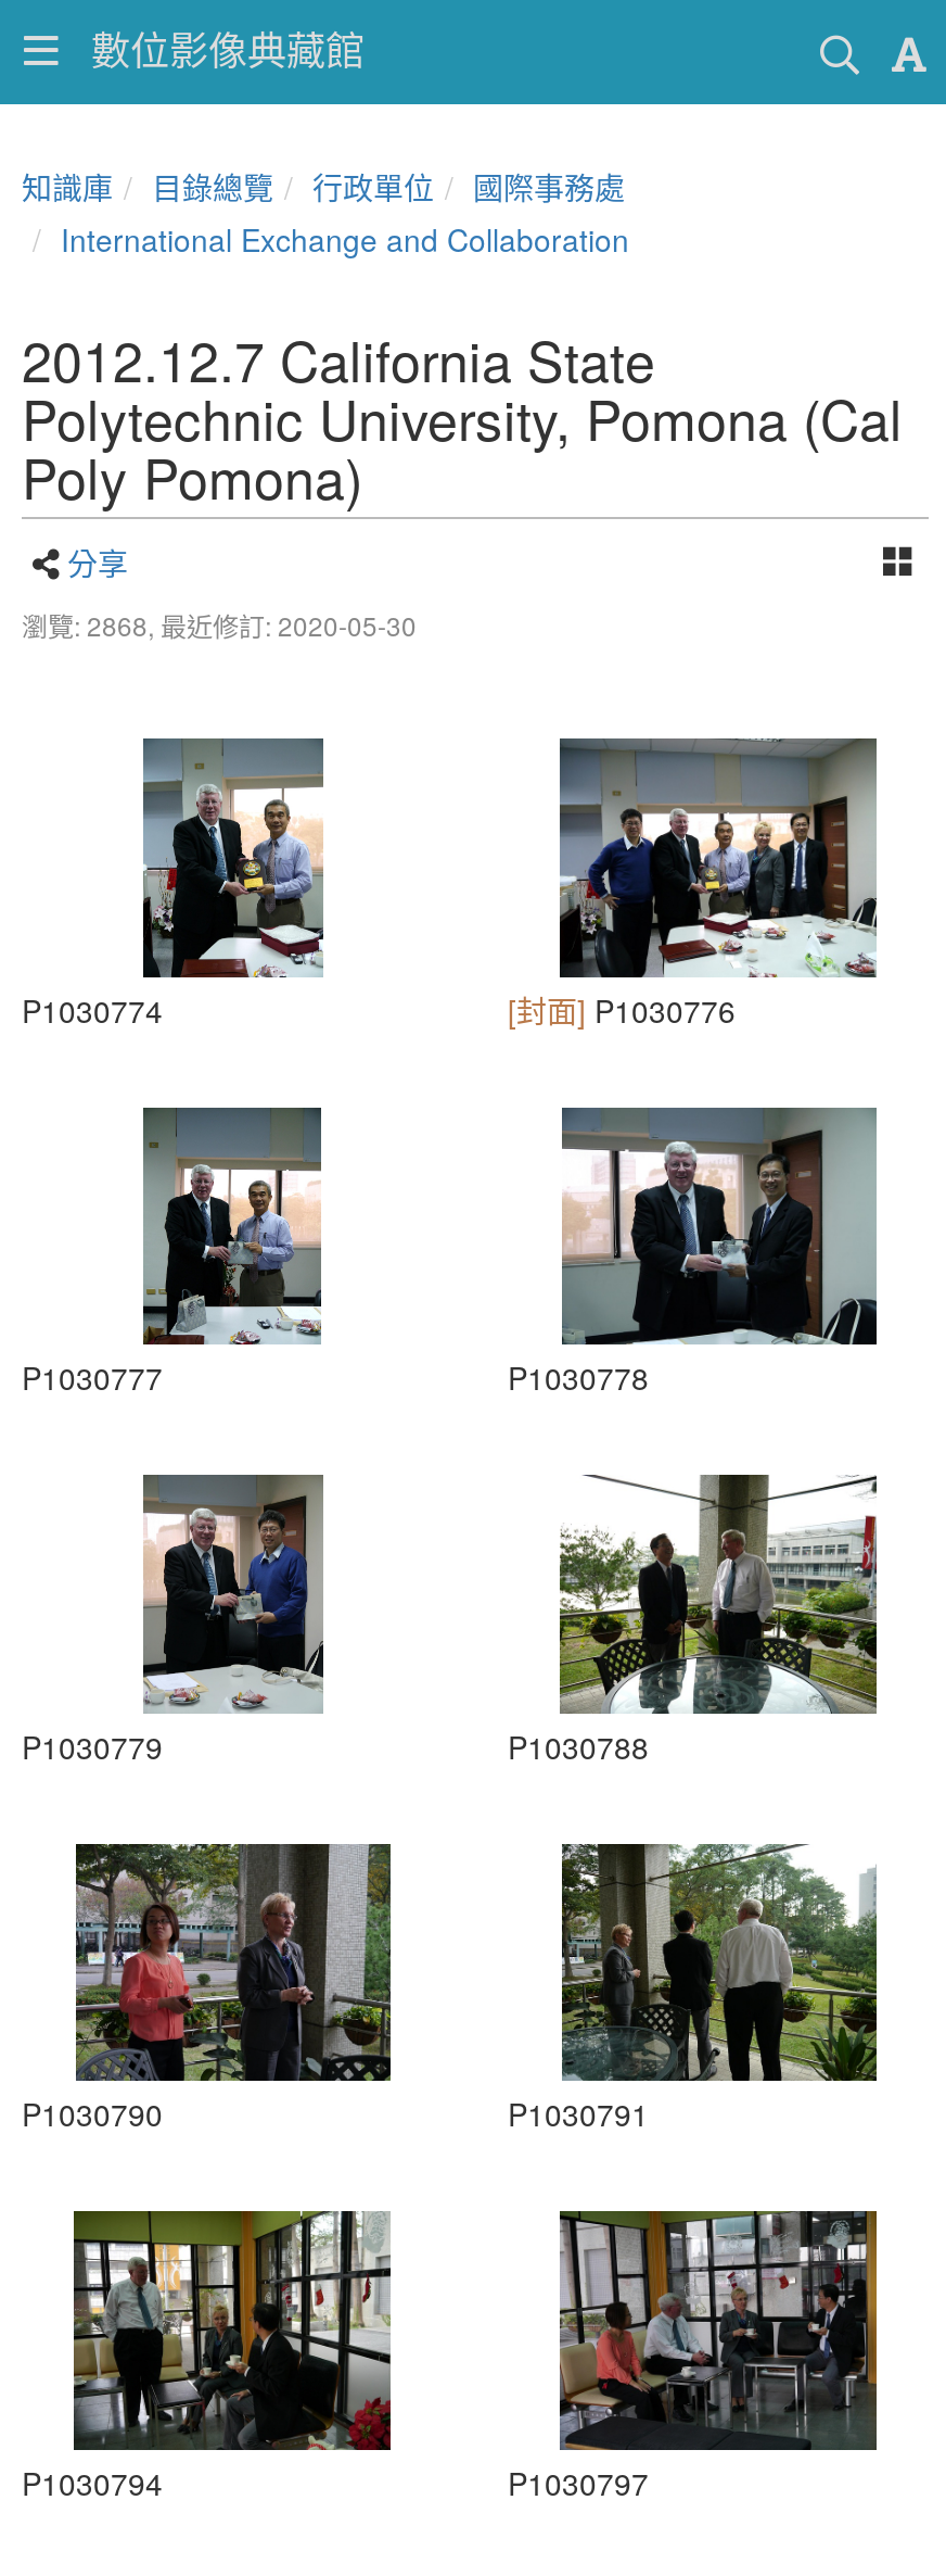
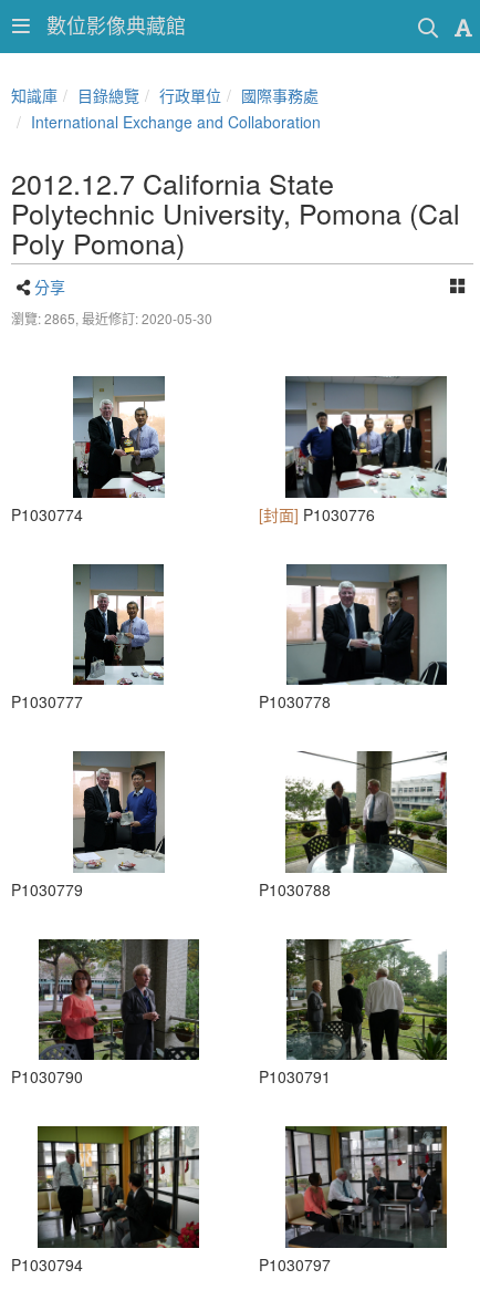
[22,606,417,643] 瀏覽: 2868,最近修訂: 2020-05-30 -> [11,309,212,327] 瀏覽: 2865,最近修訂: 2020-05-30

